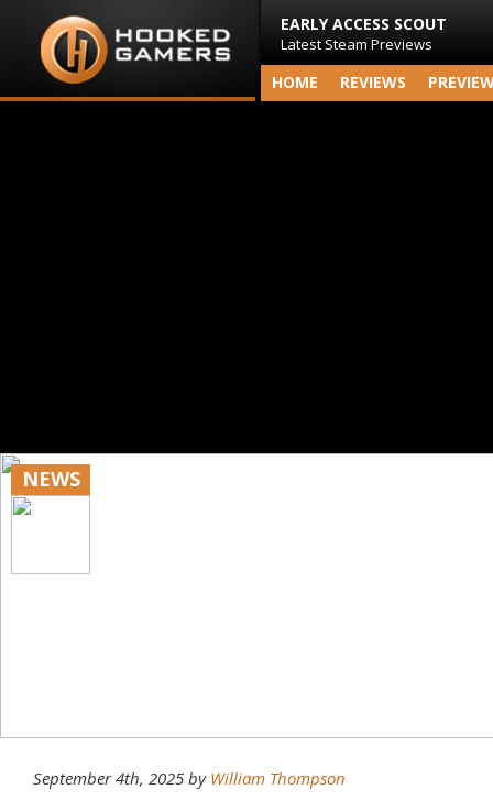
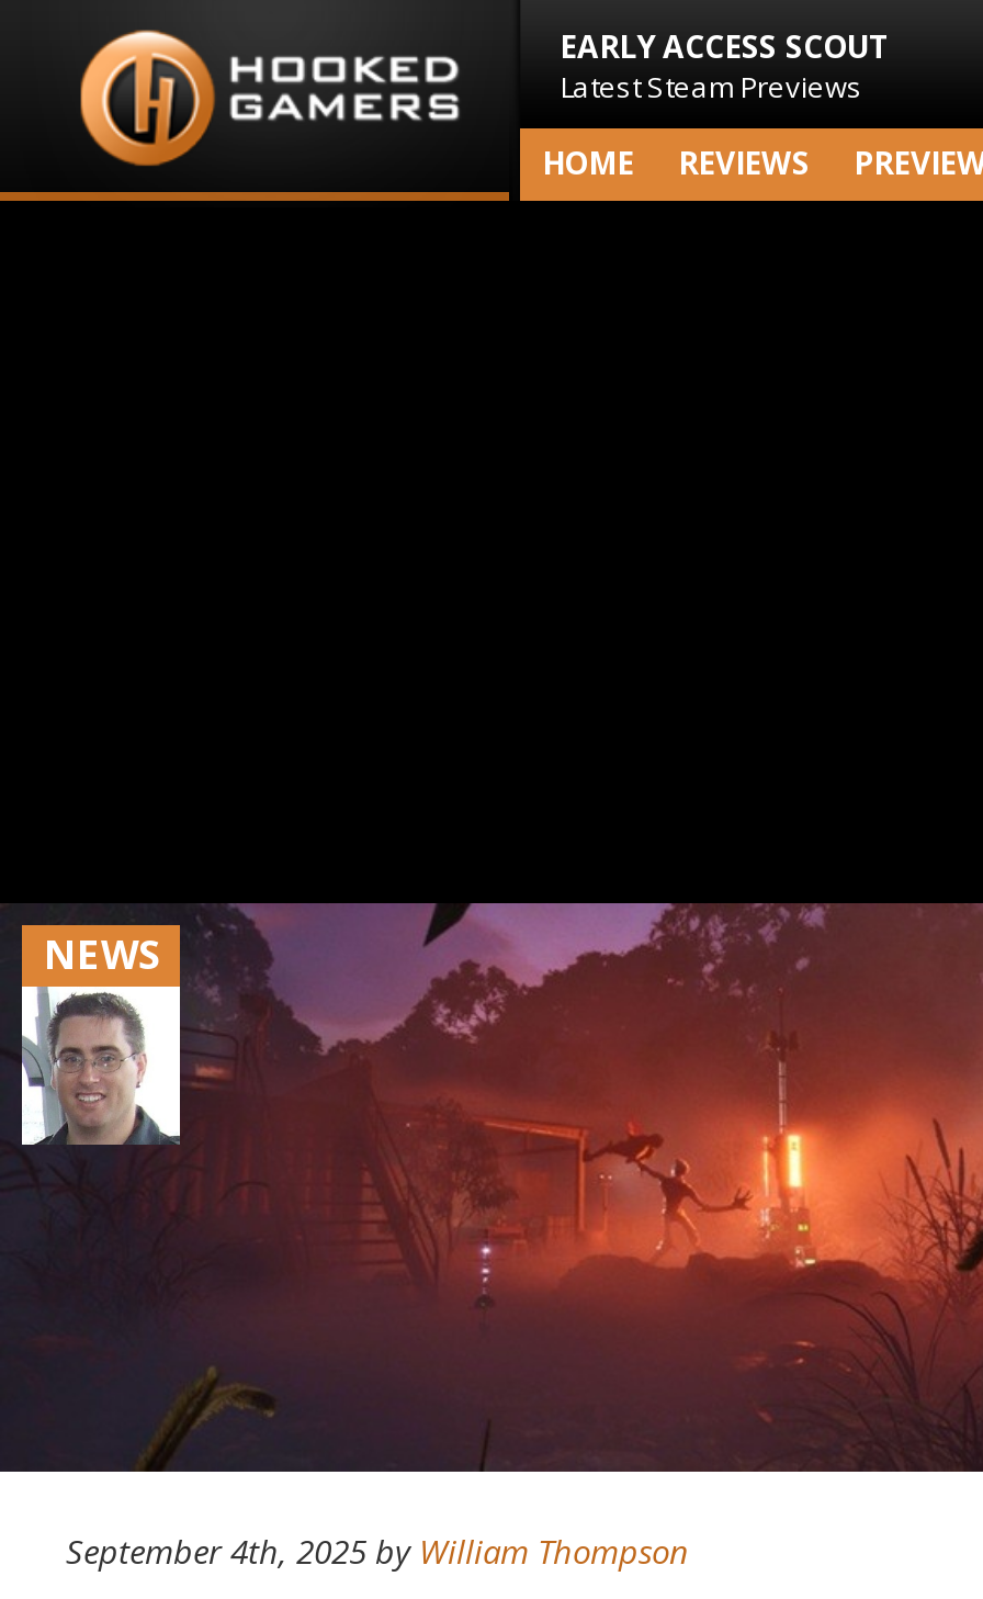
none -> [7,901,976,1474] [image]

